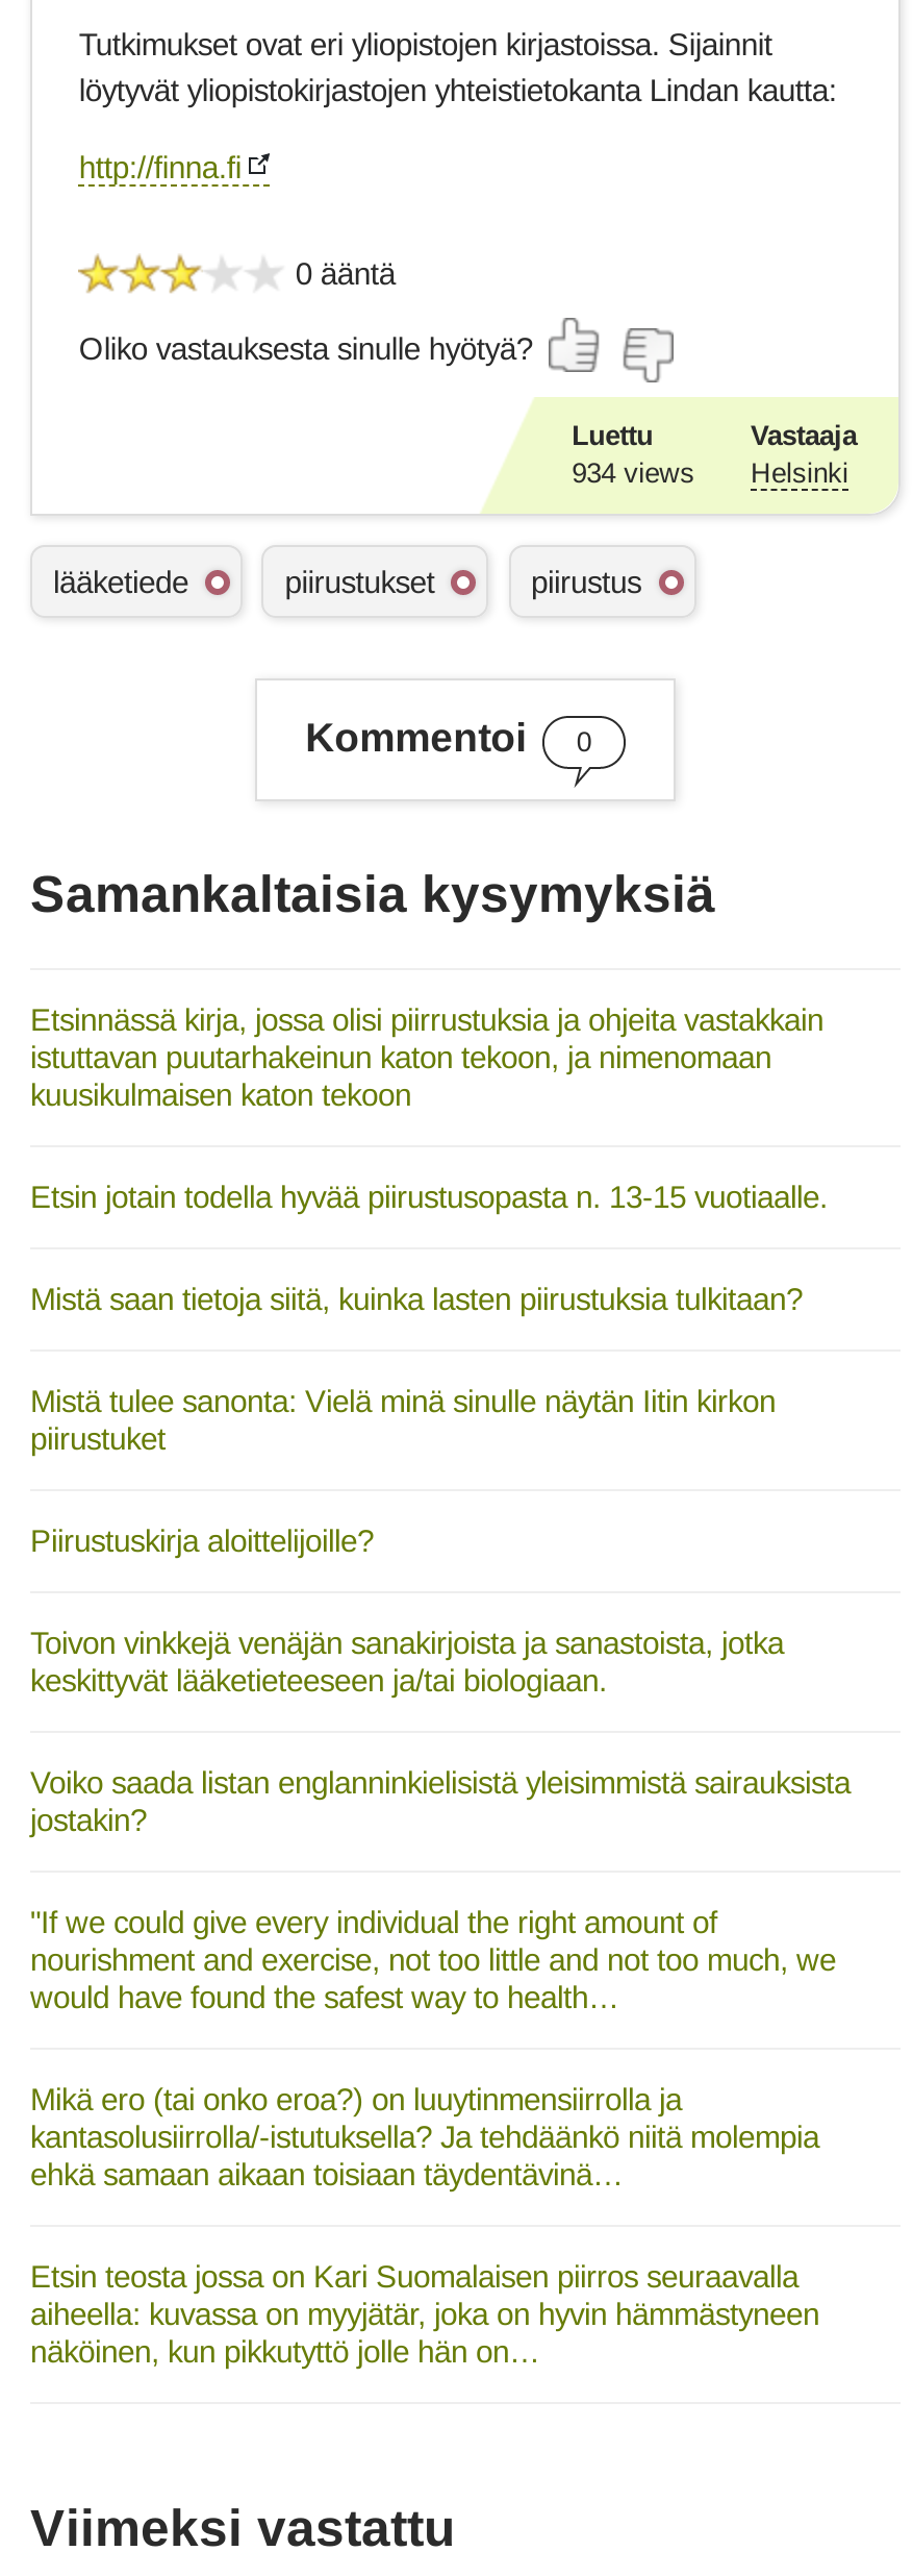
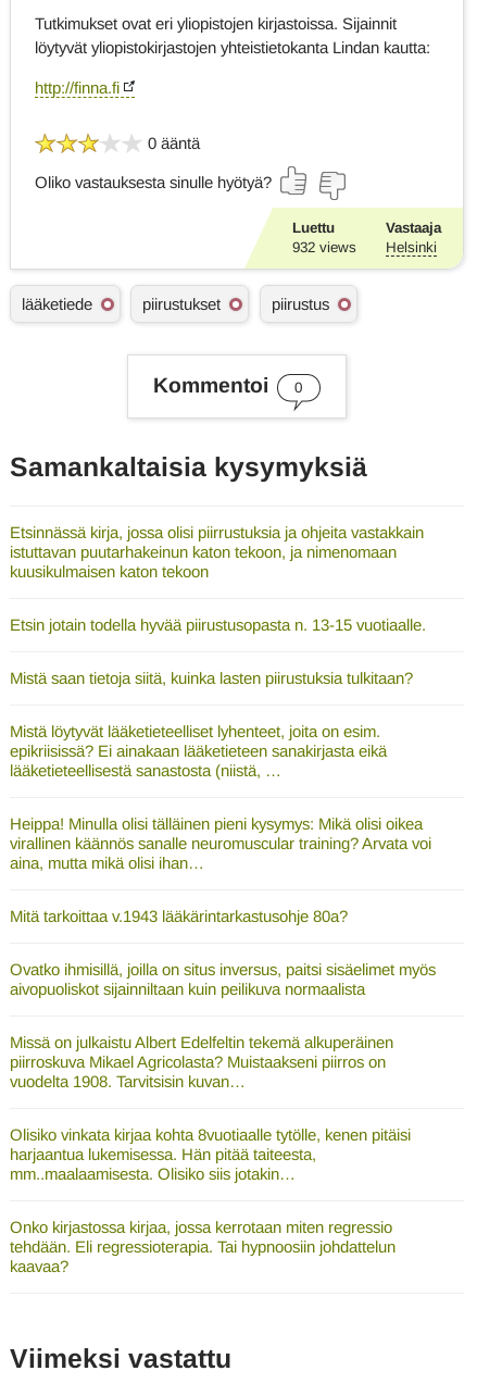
[572,458,848,490] 934 views Helsinki -> [293,240,437,256] 932 views Helsinki
[30,1383,776,1456] Mistä tulee sanonta: Vielä minä sinulle näytän Iitin kirkon | piirustuket -> [10,722,387,780] Mistä löytyvät lääketieteelliset lyhenteet, joita on esim. | epikriisissä? Ei ainakaan lääketieteen sanakirjasta eikä | lääketieteellisestä sanastosta (niistä, …
[30,1522,374,1558] Piirustuskirja aloittelijoille? -> [10,814,431,872] Heippa! Minulla olisi tälläinen pieni kysymys: Mikä olisi oikea | virallinen käännös sanalle neuromuscular training? Arvata voi | aina, mutta mikä olisi ihan…
[30,1624,784,1697] Toivon vinkkejä venäjän sanakirjoista ja sanastoista, jotka | keskittyvät lääketieteeseen ja/tai biologiaan. -> [10,907,348,925] Mitä tarkoittaa v.1943 lääkärintarkastusohje 80a?
[30,1764,851,1837] Voiko saada listan englanninkielisistä yleisimmistä sairauksista | jostakin? -> [10,960,436,998] Ovatko ihmisillä, joilla on situs inversus, paitsi sisäelimet myös | aivopuoliskot sijainniltaan kuin peilikuva normaalista
[30,1903,836,2014] "If we could give every individual the right amount of | nourishment and exercise, not too little and not too much, we | would have found the safest way to health… -> [10,1033,393,1090] Missä on julkaistu Albert Edelfeltin tekemä alkuperäinen | piirroskuva Mikael Agricolasta? Muistaakseni piirros on | vuodelta 1908. Tarvitsisin kuvan…
[30,2081,819,2191] Mikä ero (tai onko eroa?) on luuytinmensiirrolla ja | kantasolusiirrolla/-istutuksella? Ja tehdäänkö niitä molempia | ehkä samaan aikaan toisiaan täydentävinä… -> [10,1125,411,1183] Olisiko vinkata kirjaa kohta 8vuotiaalle tytölle, kenen pitäisi | harjaantua lukemisessa. Hän pitää taiteesta, | mm..maalaamisesta. Olisiko siis jotakin…
[30,2258,819,2368] Etsin teosta jossa on Kari Suomalaisen piirros seuraavalla | aiheella: kuvassa on myyjätär, joka on hyvin hämmästyneen | näköinen, kun pikkutyttö jolle hän on… -> [10,1217,396,1275] Onko kirjastossa kirjaa, jossa kerrotaan miten regressio | tehdään. Eli regressioterapia. Tai hypnoosiin johdattelun | kaavaa?

